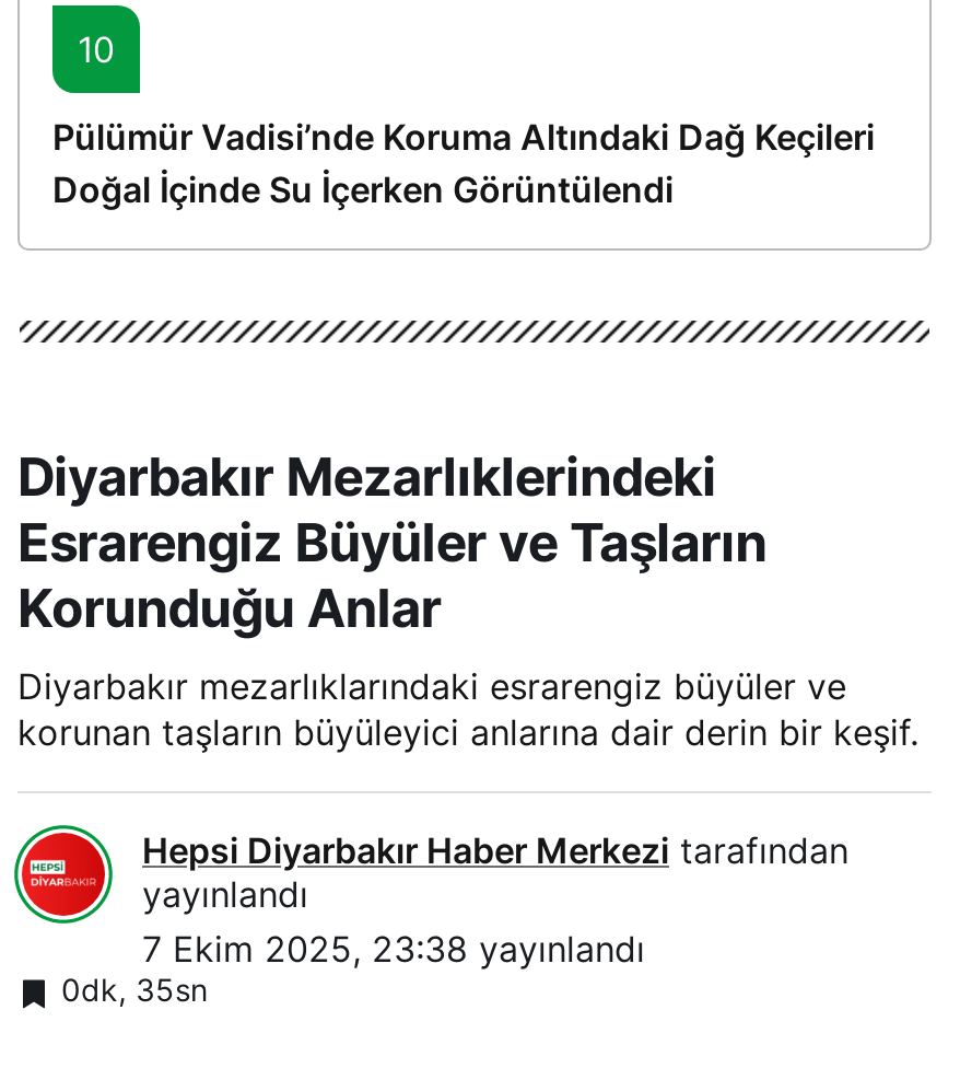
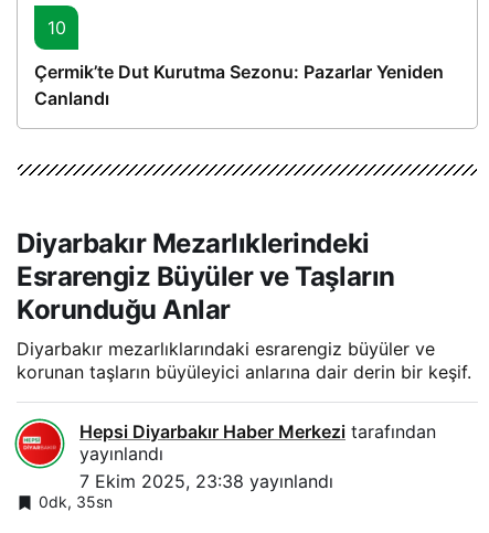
[52,116,875,212] Pülümür Vadisi’nde Koruma Altındaki Dağ Keçileri | Doğal İçinde Su İçerken Görüntülendi -> [34,60,444,109] Çermik’te Dut Kurutma Sezonu: Pazarlar Yeniden | Canlandı

